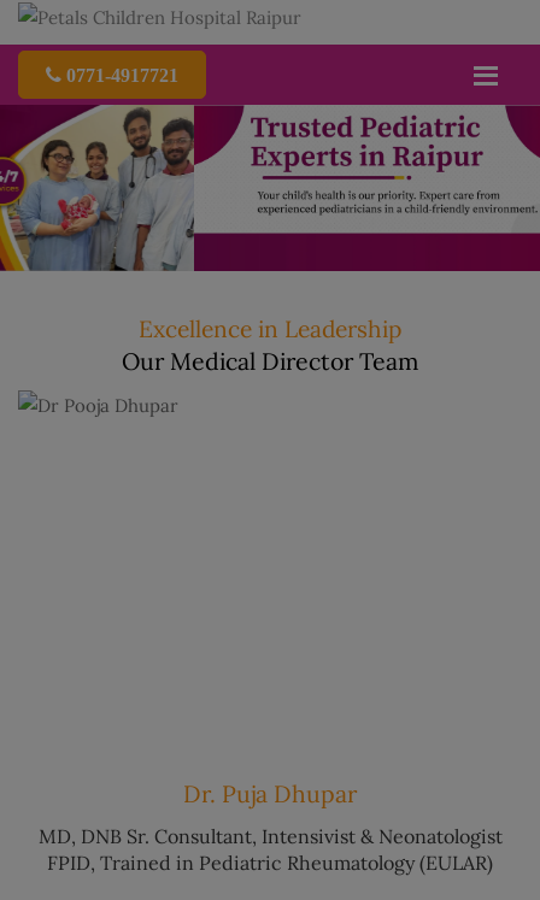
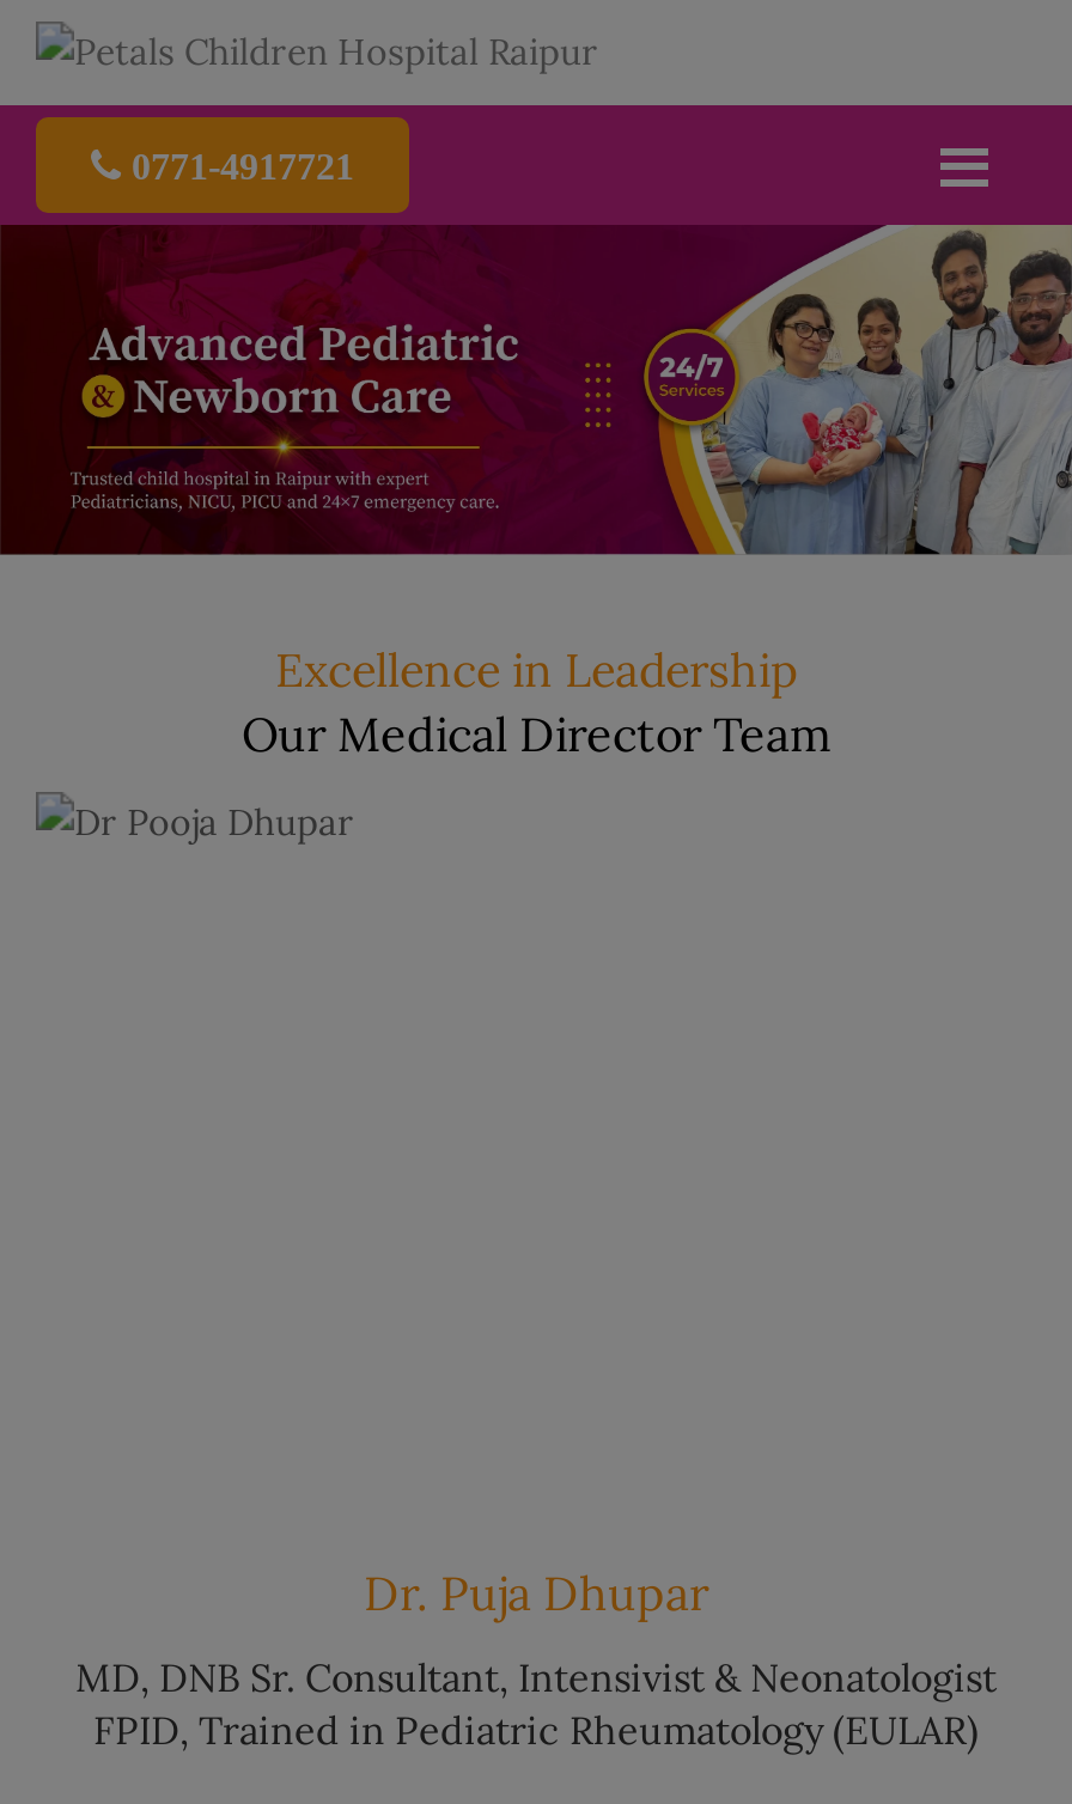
[4,104,536,272] [image] -> [7,223,1065,557] [image]

